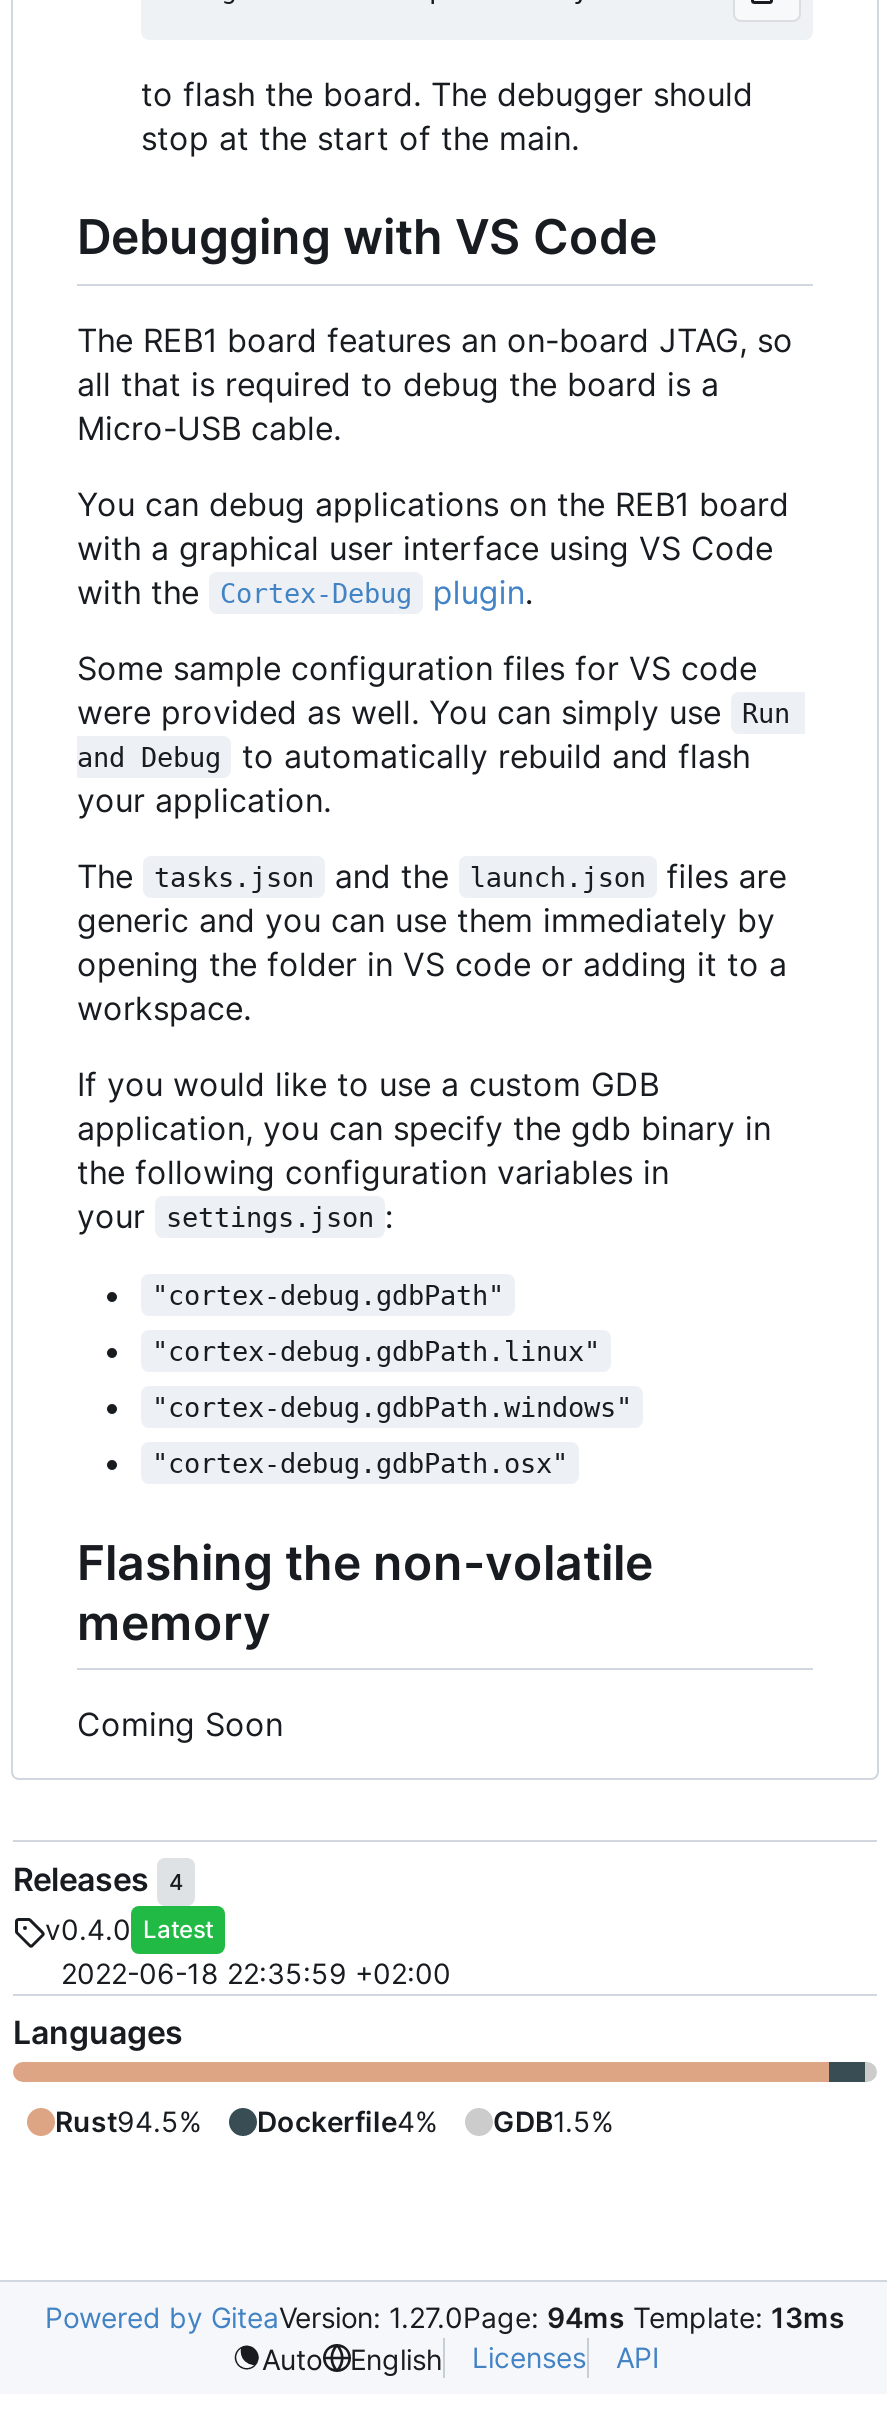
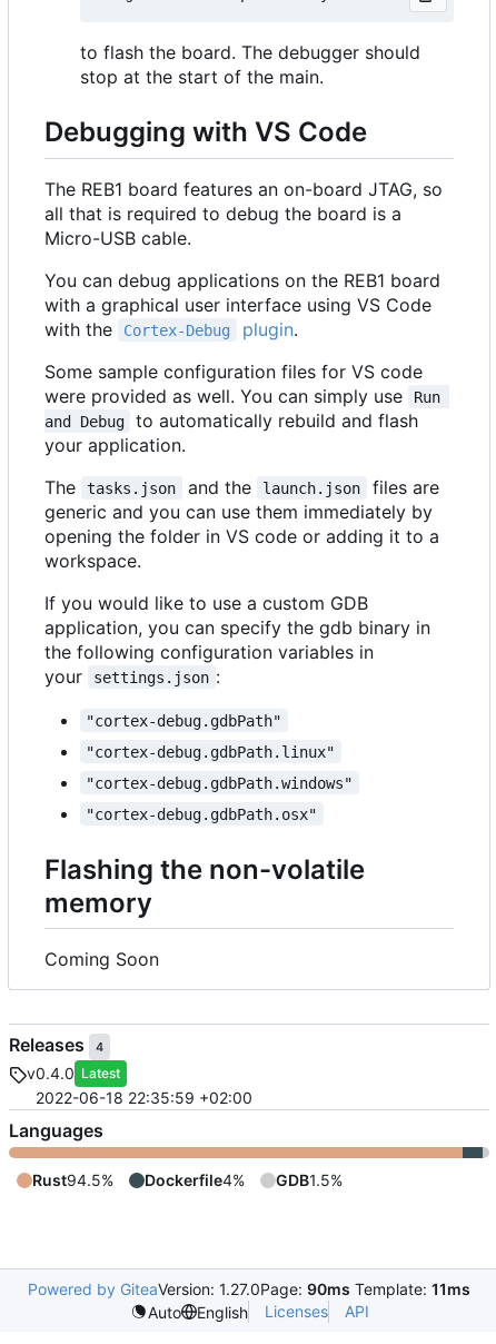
[45,2300,845,2334] Powered by GiteaVersion: 1.27.0Page: 94ms Template: 13ms -> [28,1279,470,1298] Powered by GiteaVersion: 1.27.0Page: 90ms Template: 11ms

